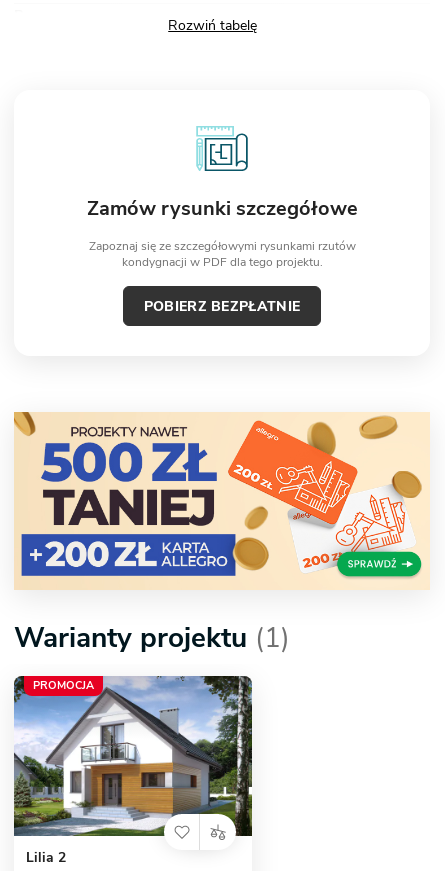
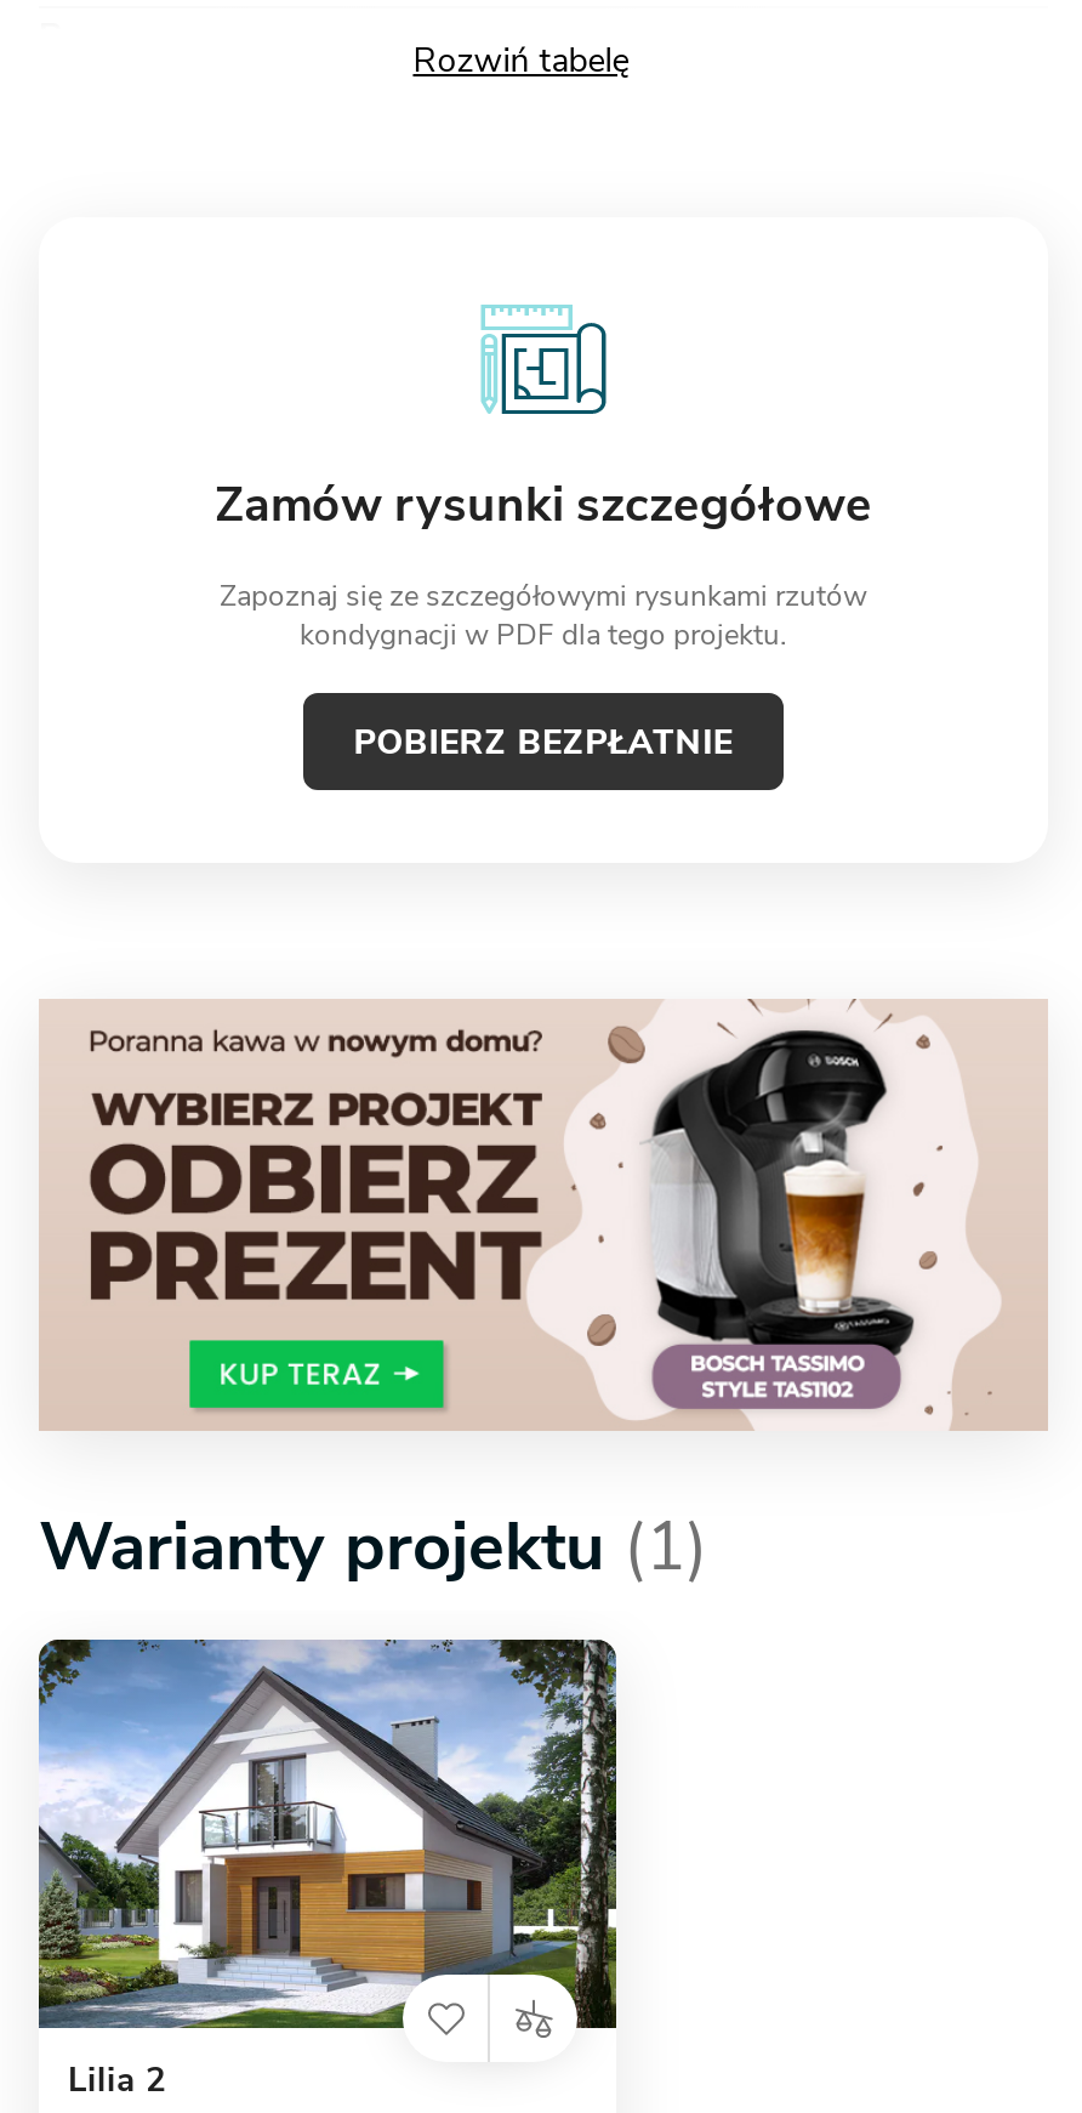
[14,411,429,589] [image] -> [41,999,1046,1428] [image]
[33,678,94,693] PROMOCJA -> none

